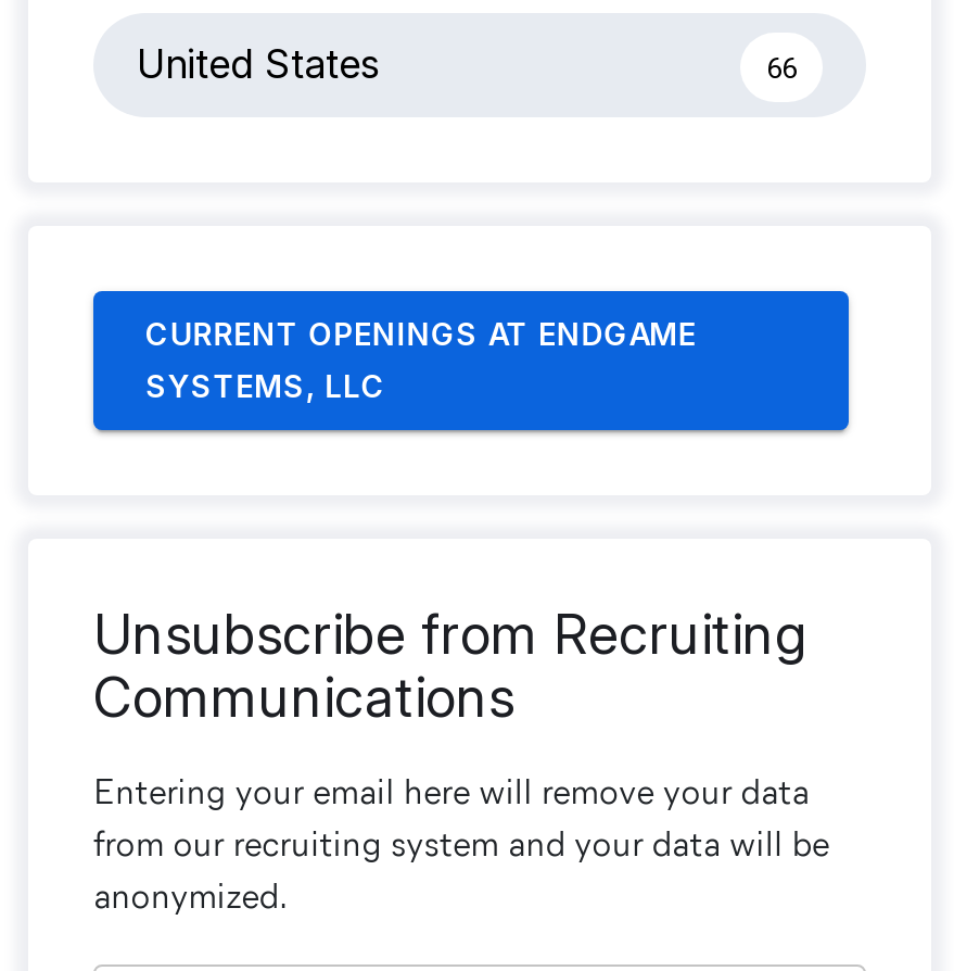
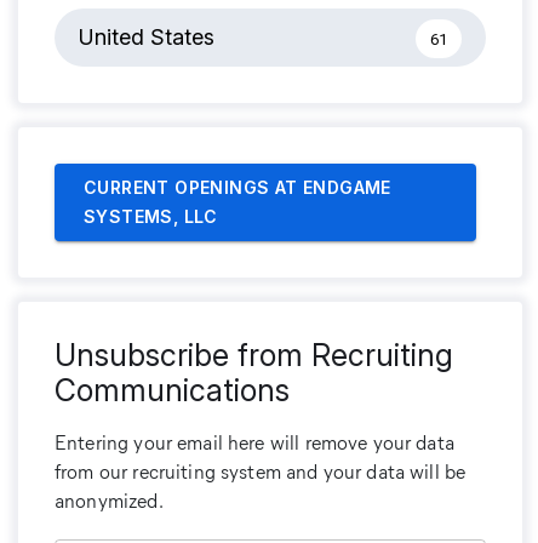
[766,51,797,84] 66 -> [430,30,447,48] 61

